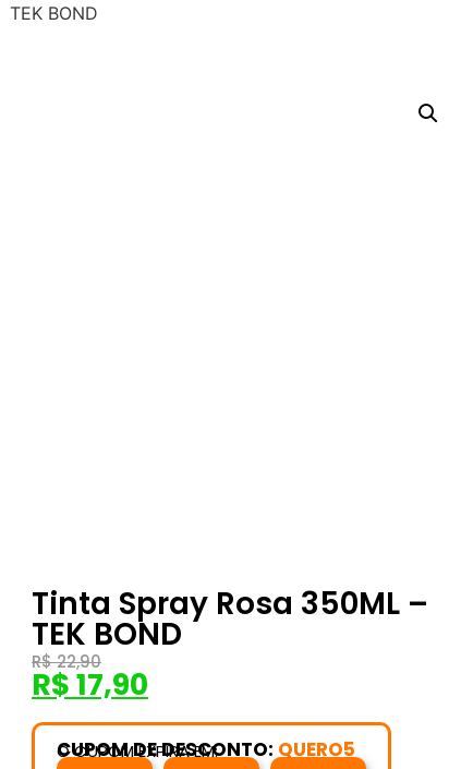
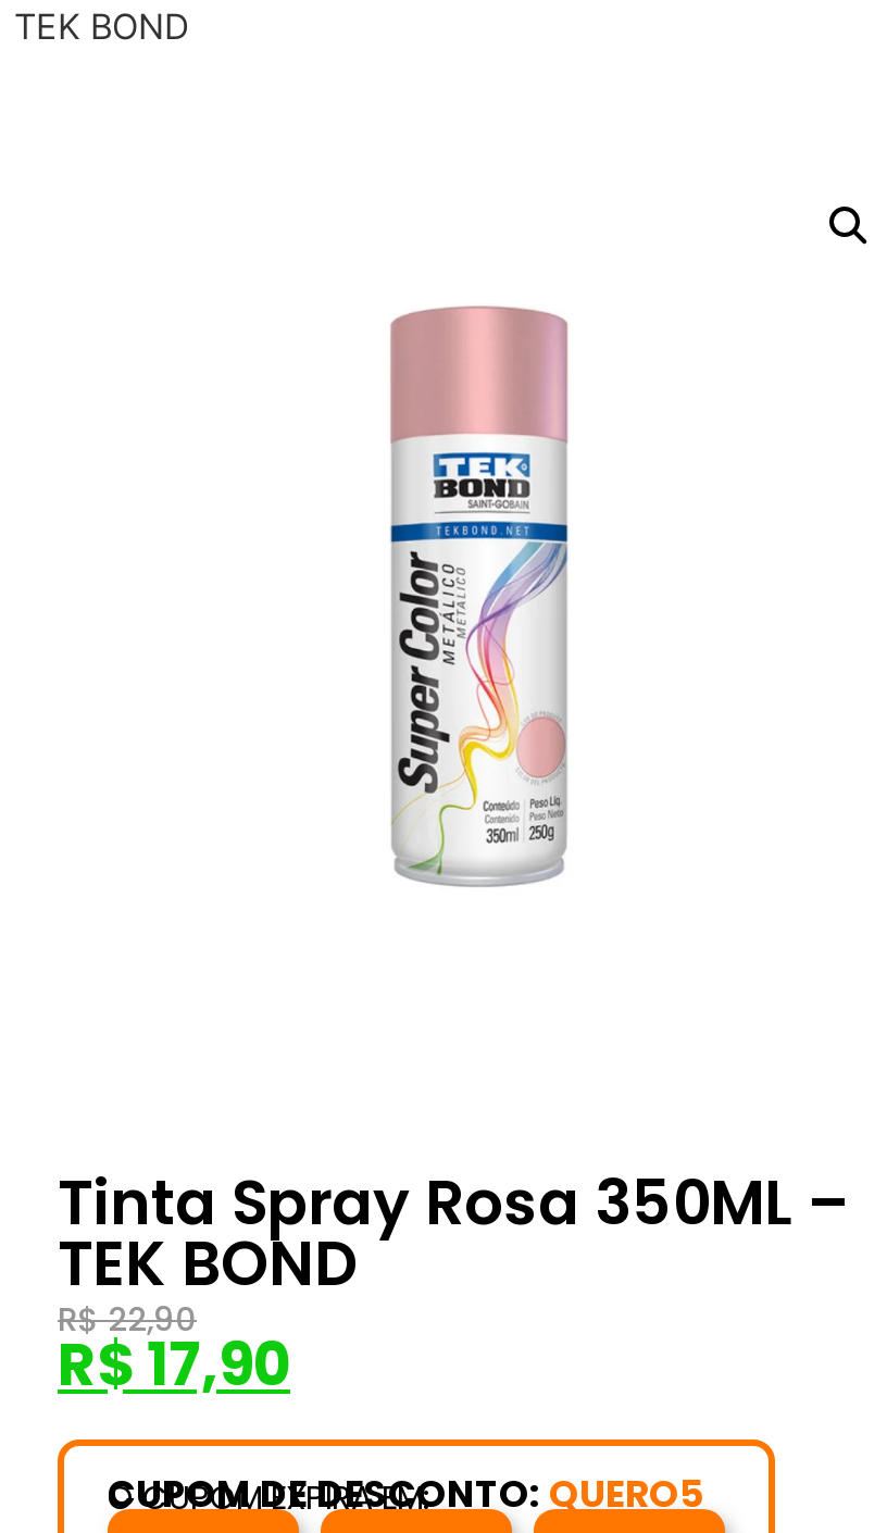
none -> [388,304,571,887] [image]

